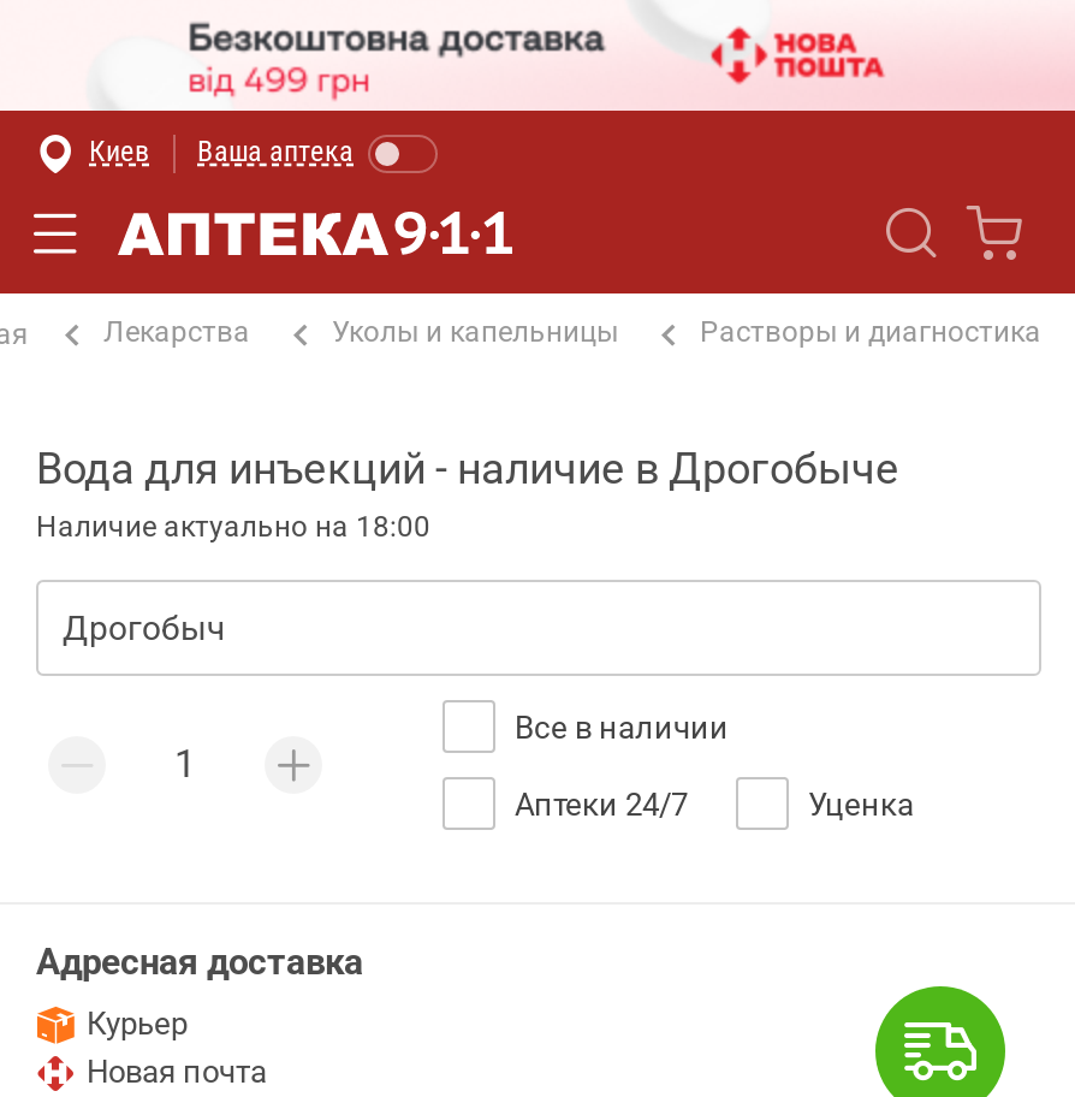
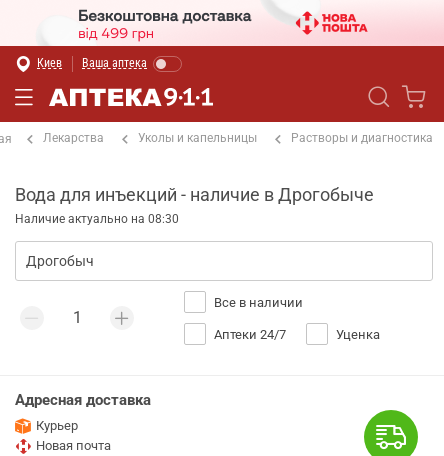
[36,510,430,544] Наличие актуально на 18:00 -> [15,212,179,226] Наличие актуально на 08:30

